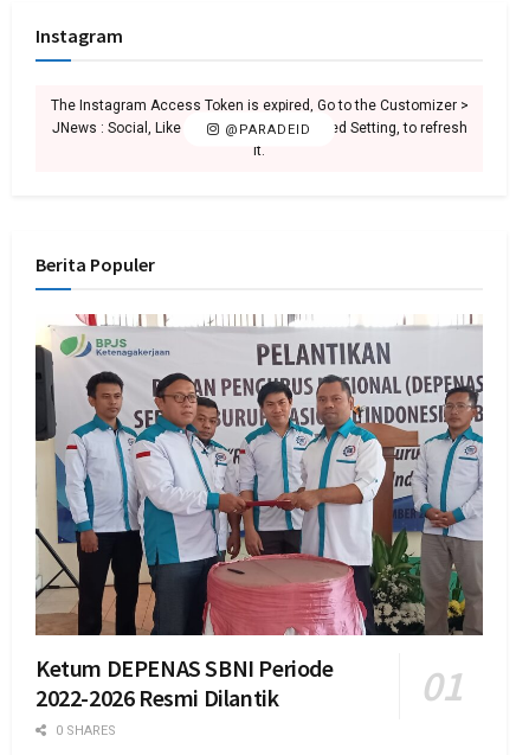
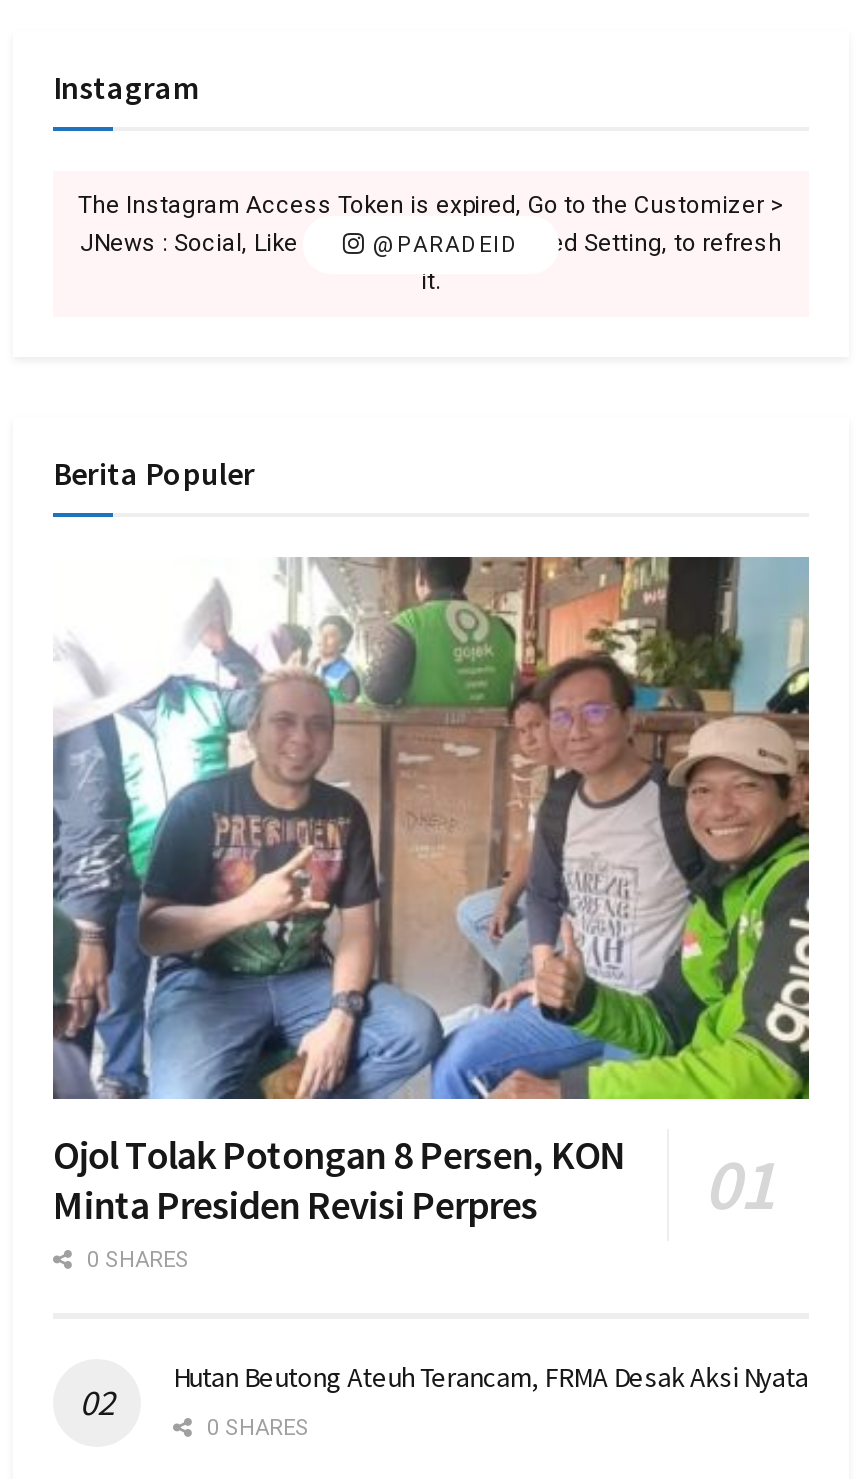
[34,313,484,712] [image] | Ketum DEPENAS SBNI Periode | 2022-2026 Resmi Dilantik -> [51,555,811,1395] [image] | Ojol Tolak Potongan 8 Persen, KON | Minta Presiden Revisi Perpres | 0 SHARES | Hutan Beutong Ateuh Terancam, FRMA Desak Aksi Nyata

